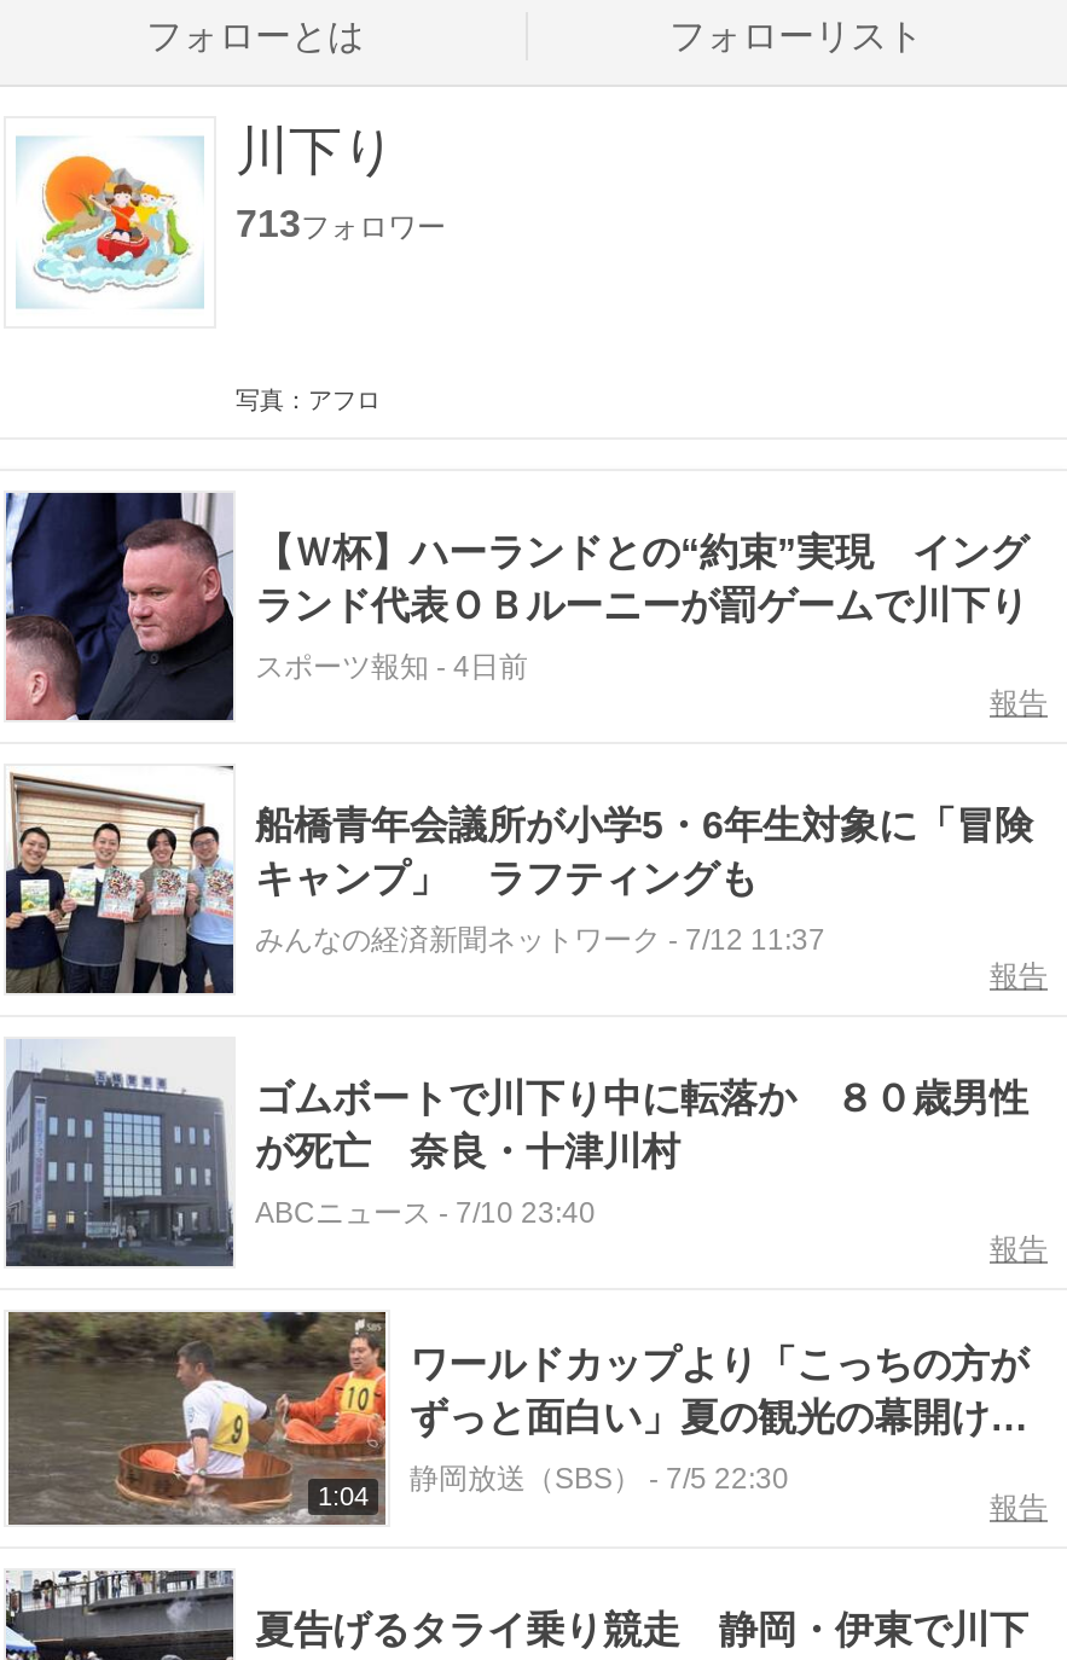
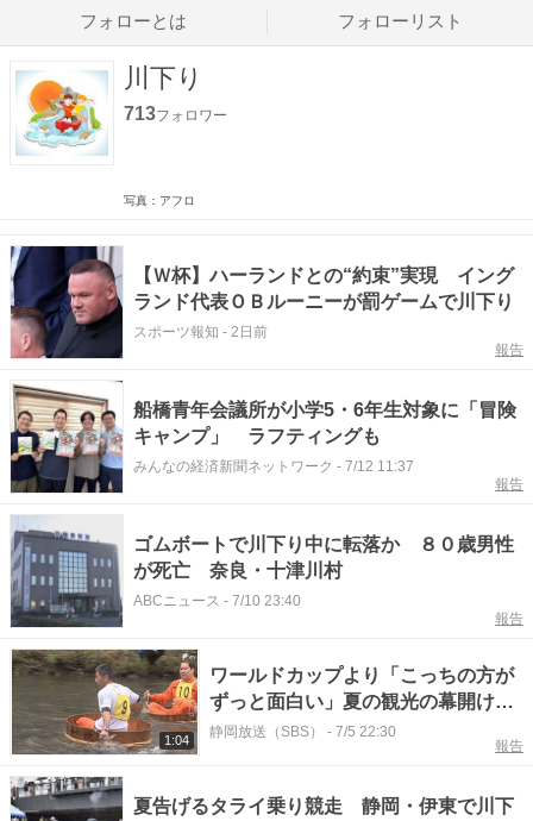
[255,650,528,684] スポーツ報知- 4日前 -> [133,324,268,340] スポーツ報知- 2日前

